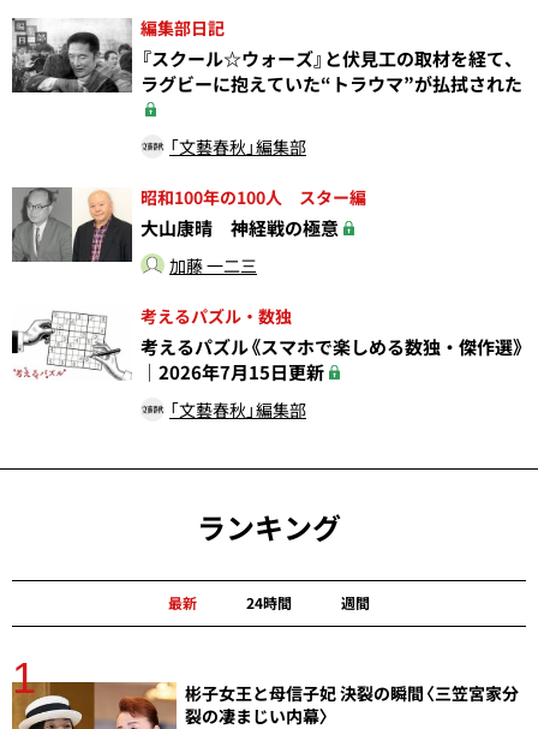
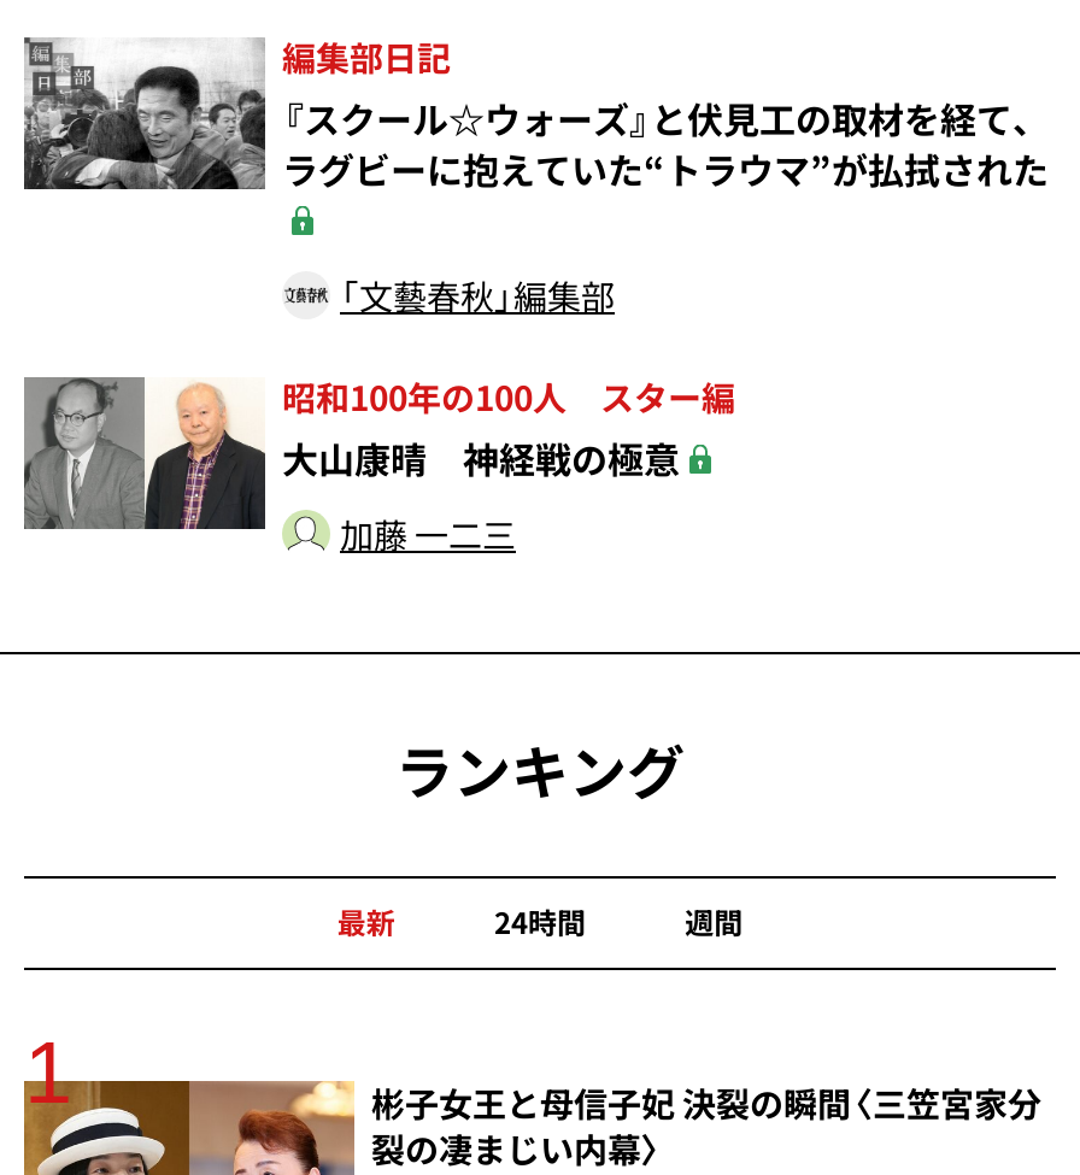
[12,304,525,422] [image] | 考えるパズル・数独 | 考えるパズル《スマホで楽しめる数独・傑作選》 | ｜2026年7月15日更新 | 「文藝春秋」編集部 -> none

